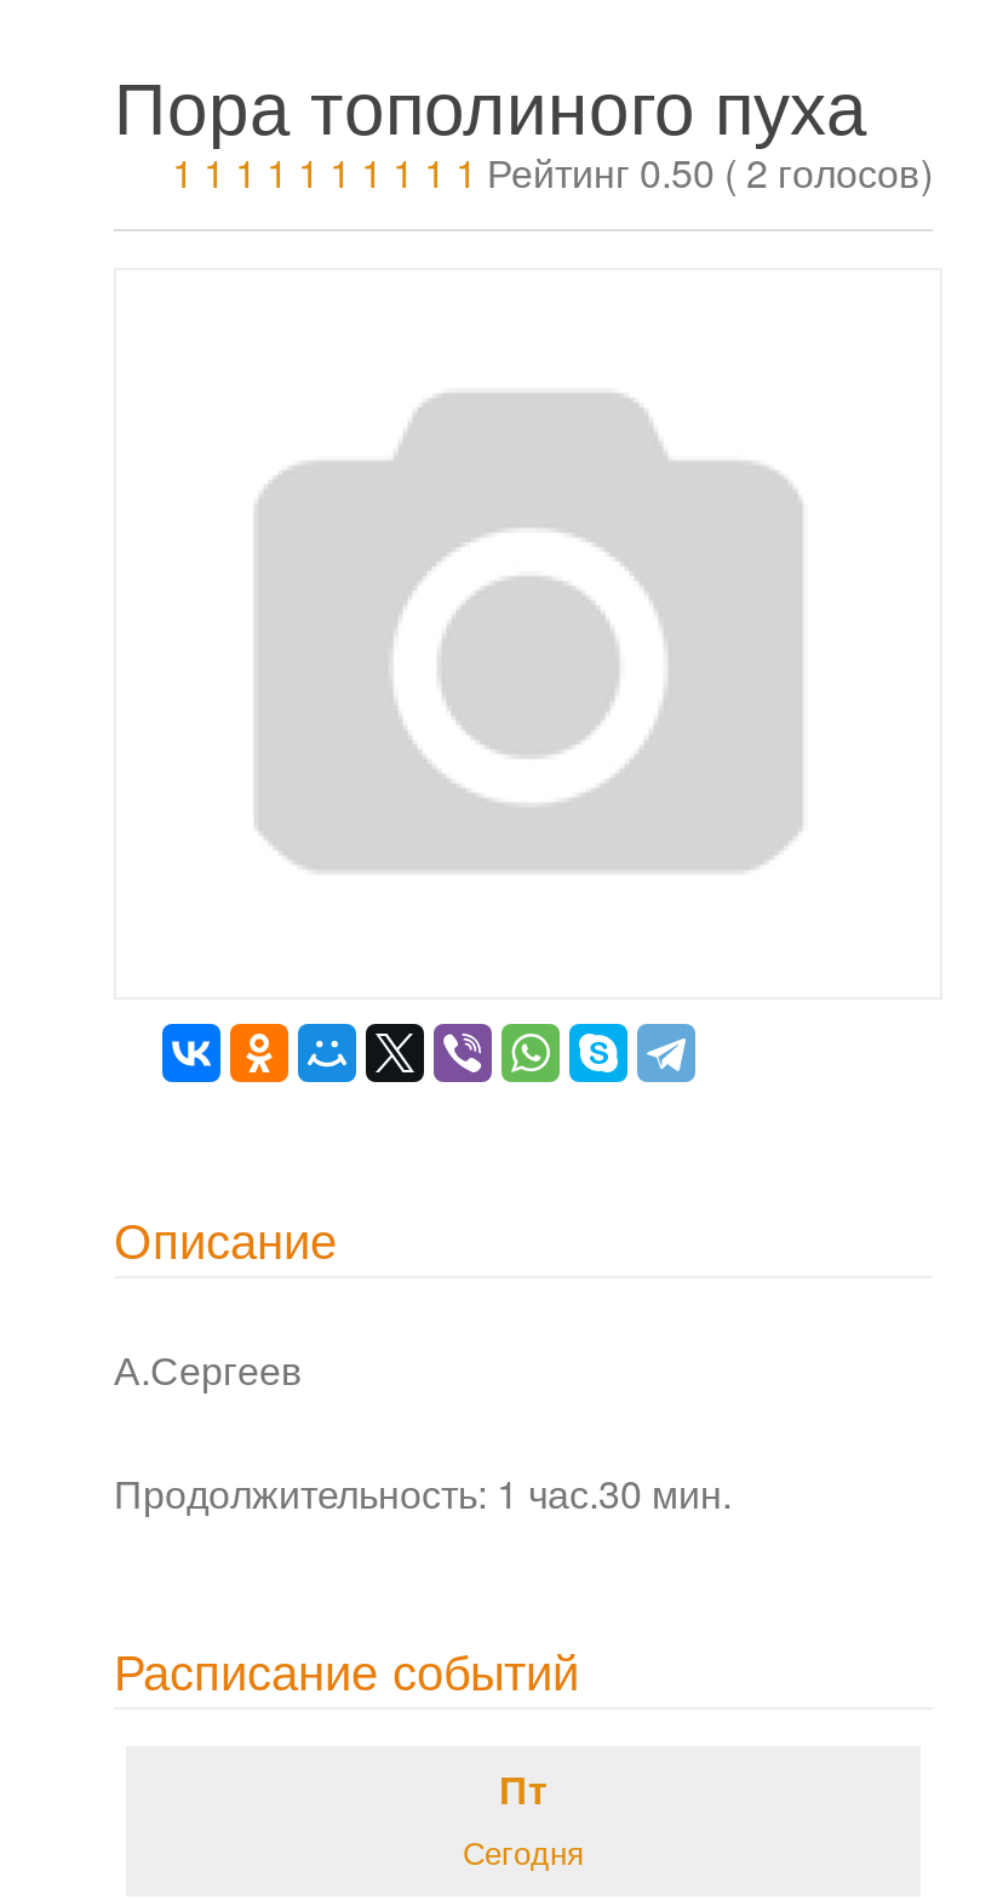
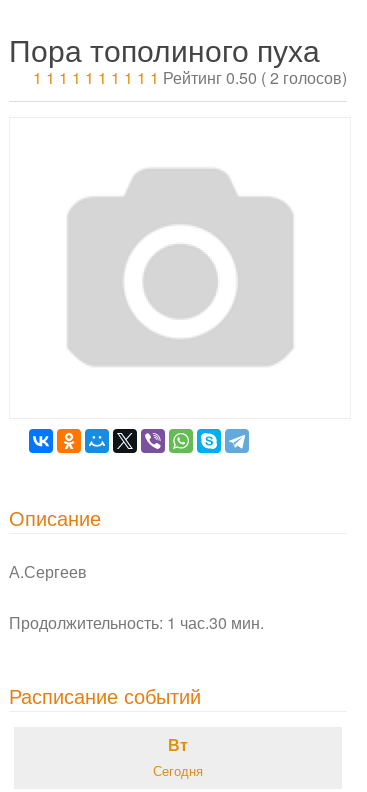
[499,1761,548,1817] Пт -> [168,733,188,756] Вт

